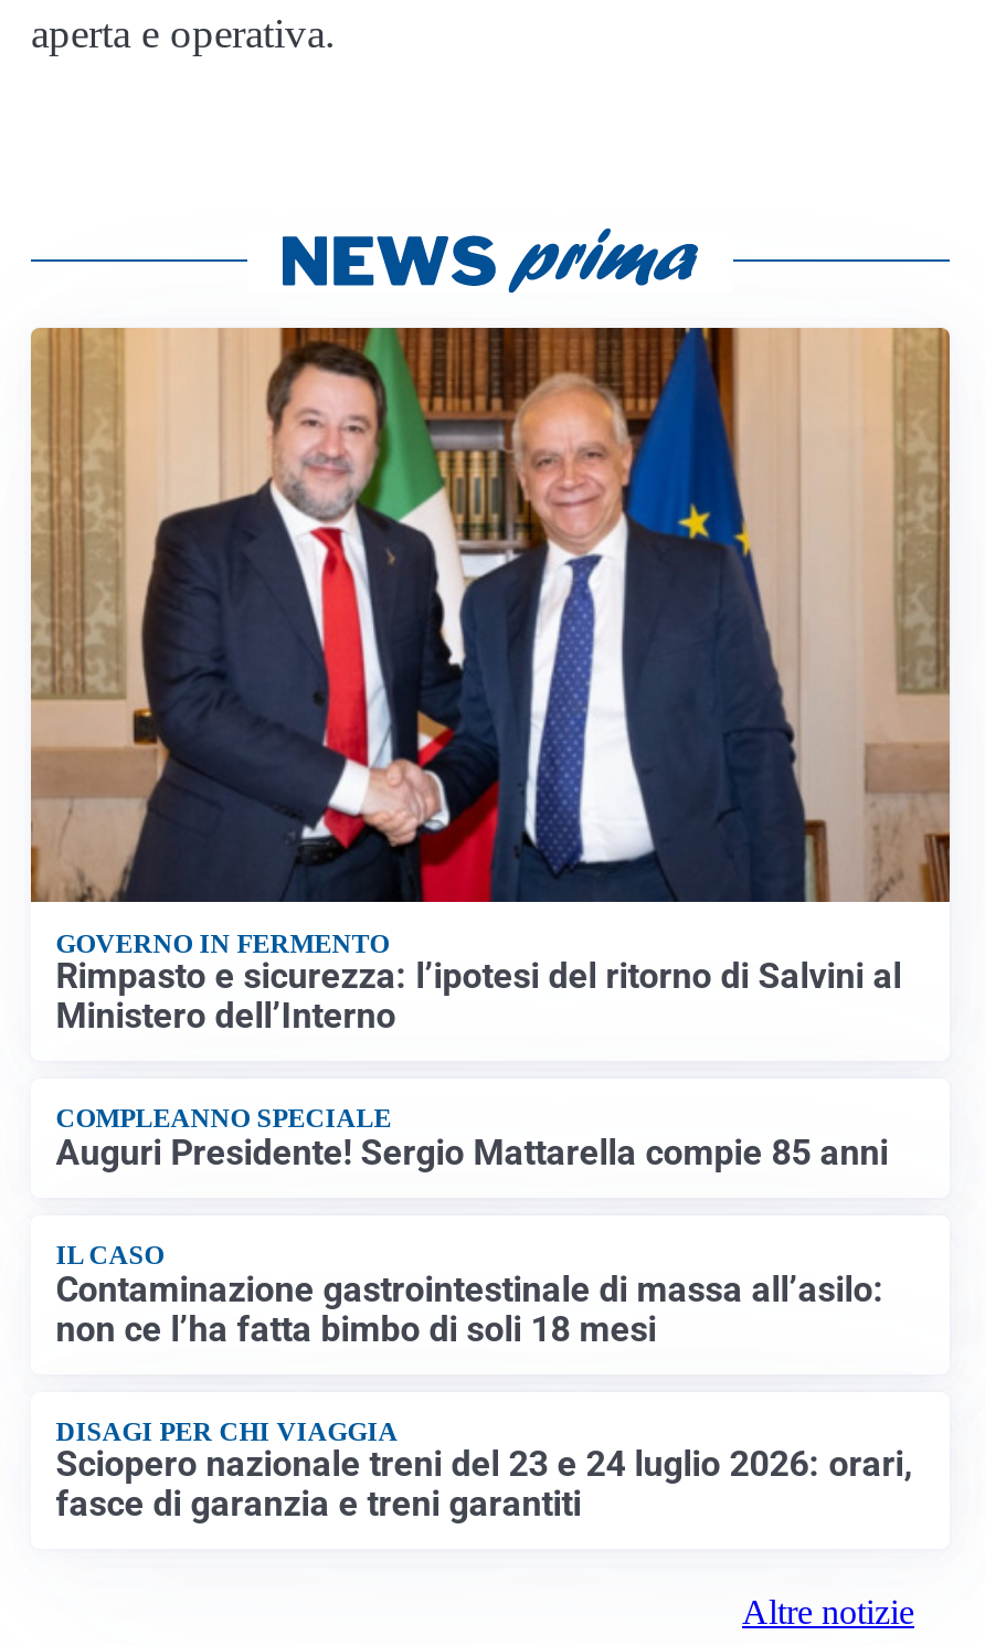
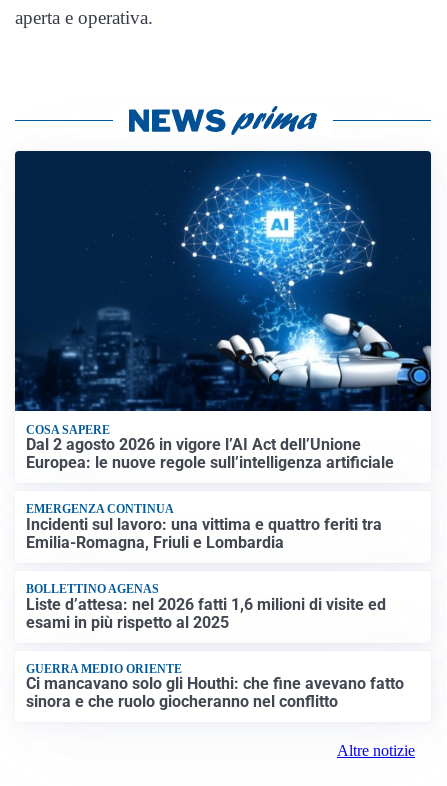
[29,326,952,1037] [image] | GOVERNO IN FERMENTO | Rimpasto e sicurezza: l’ipotesi del ritorno di Salvini al | Ministero dell’Interno -> [14,150,432,472] [image] | COSA SAPERE | Dal 2 agosto 2026 in vigore l’AI Act dell’Unione | Europea: le nuove regole sull’intelligenza artificiale
[56,1104,888,1173] COMPLEANNO SPECIALE | Auguri Presidente! Sergio Mattarella compie 85 anni -> [26,502,382,552] EMERGENZA CONTINUA | Incidenti sul lavoro: una vittima e quattro feriti tra | Emilia-Romagna, Friuli e Lombardia
[56,1240,884,1349] IL CASO | Contaminazione gastrointestinale di massa all’asilo: | non ce l’ha fatta bimbo di soli 18 mesi -> [26,582,386,631] BOLLETTINO AGENAS | Liste d’attesa: nel 2026 fatti 1,6 milioni di visite ed | esami in più rispetto al 2025
[56,1416,913,1525] DISAGI PER CHI VIAGGIA | Sciopero nazionale treni del 23 e 24 luglio 2026: orari, | fasce di garanzia e treni garantiti -> [26,662,404,711] GUERRA MEDIO ORIENTE | Ci mancavano solo gli Houthi: che fine avevano fatto | sinora e che ruolo giocheranno nel conflitto

